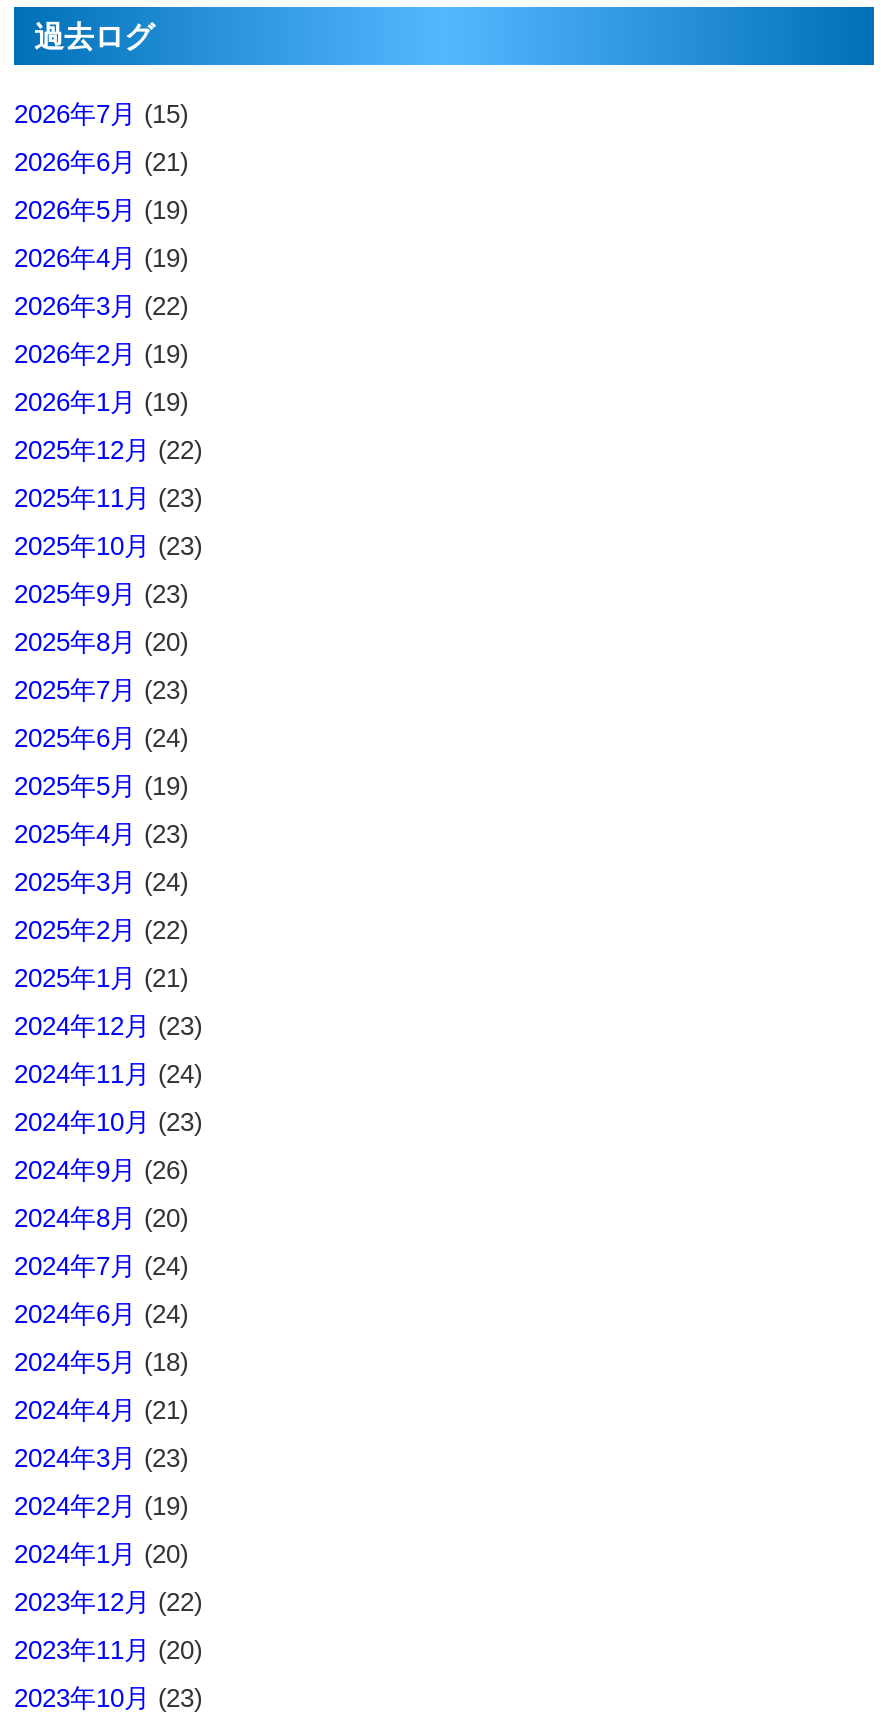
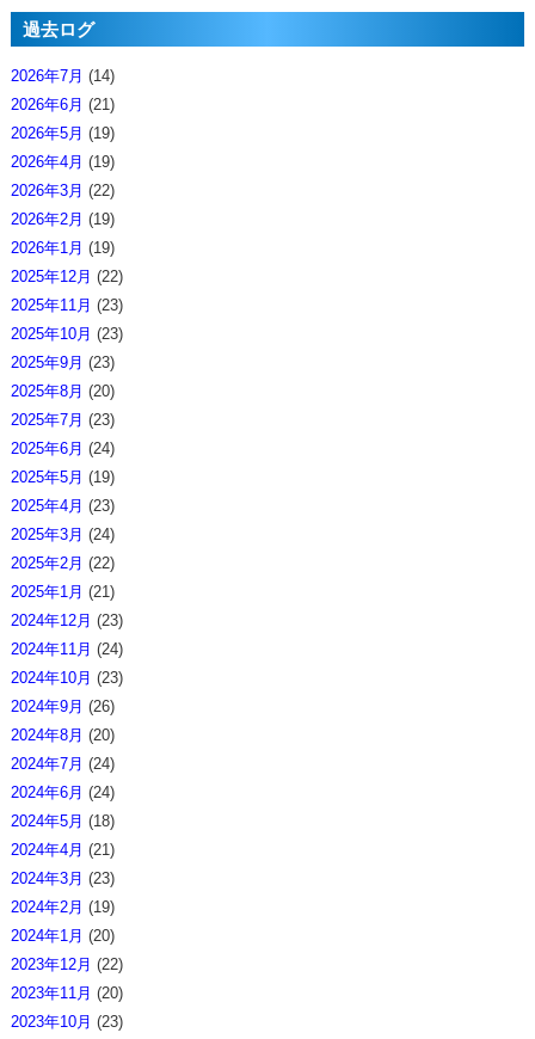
[14,98,188,128] 2026年7月(15) -> [11,67,115,85] 2026年7月(14)

